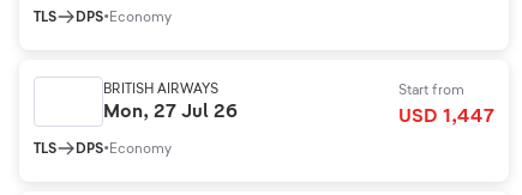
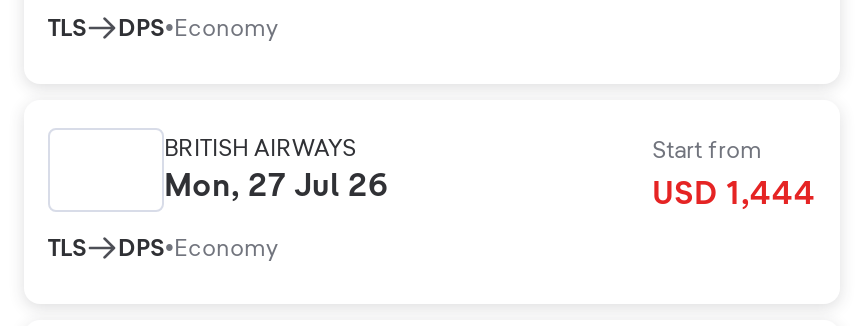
[398,104,494,128] USD 1,447 -> [652,174,816,214] USD 1,444

